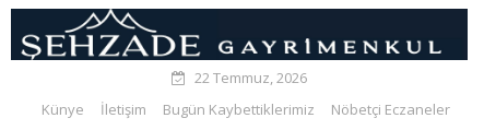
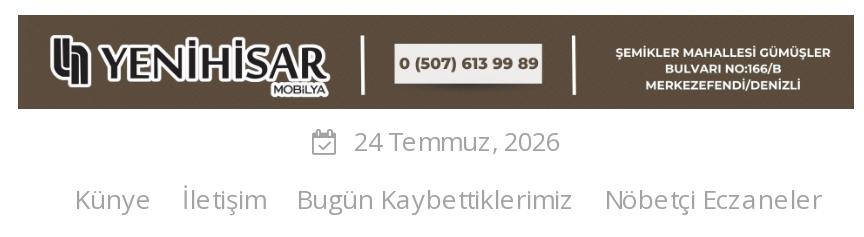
[11,9,468,87] [image] | 22 Temmuz, 2026 -> [18,15,854,159] [image] | 24 Temmuz, 2026

